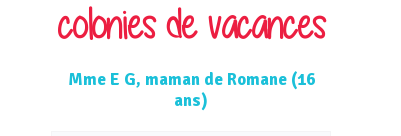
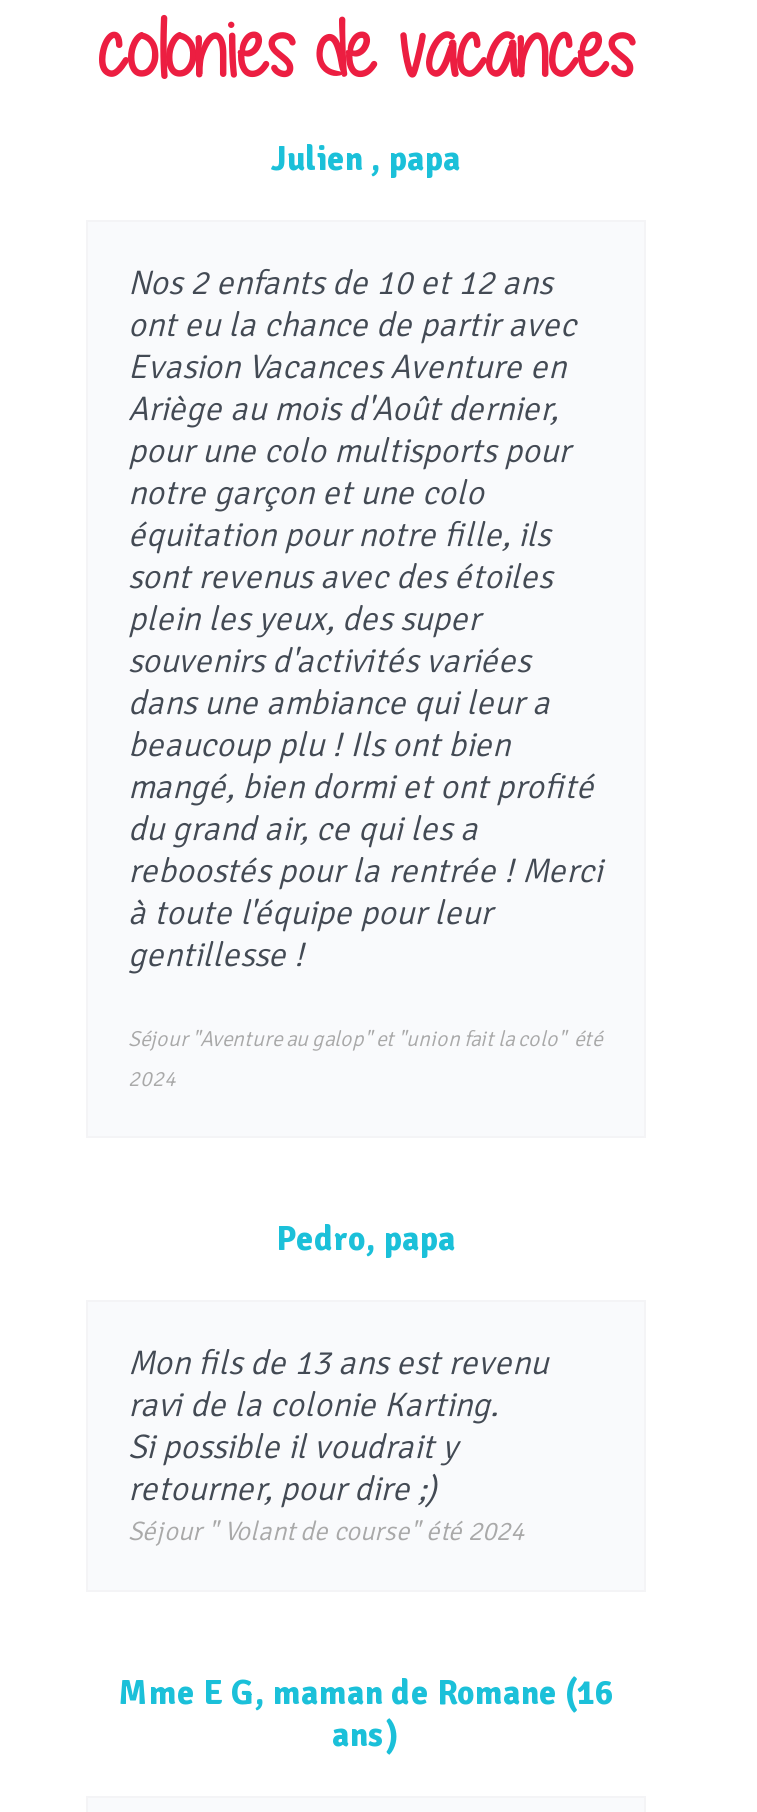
none -> [128,138,602,1092] Julien , papa | Nos 2 enfants de 10 et 12 ans | ont eu la chance de partir avec | Evasion Vacances Aventure en | Ariège au mois d'Août dernier, | pour une colo multisports pour | notre garçon et une colo | équitation pour notre fille, ils | sont revenus avec des étoiles | plein les yeux, des super | souvenirs d'activités variées | dans une ambiance qui leur a | beaucoup plu ! Ils ont bien | mangé, bien dormi et ont profité | du grand air, ce qui les a | reboostés pour la rentrée ! Merci | à toute l'équipe pour leur | gentillesse ! | Séjour "Aventure au galop" et "union fait la colo" été | 2024
none -> [128,1218,548,1548] Pedro, papa | Mon fils de 13 ans est revenu | ravi de la colonie Karting. | Si possible il voudrait y | retourner, pour dire ;) | Séjour " Volant de course" été 2024

